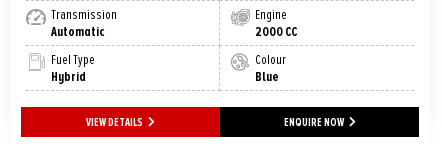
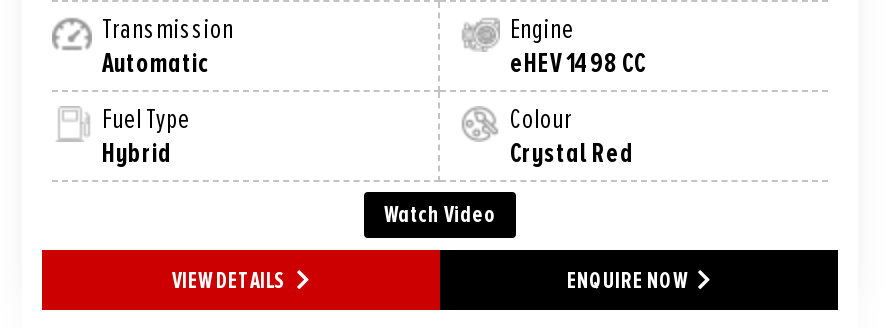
[255,23,297,40] 2000 CC -> [510,46,646,80] eHEV 1498 CC
[255,68,279,85] Blue -> [384,136,634,230] Crystal Red | Watch Video

